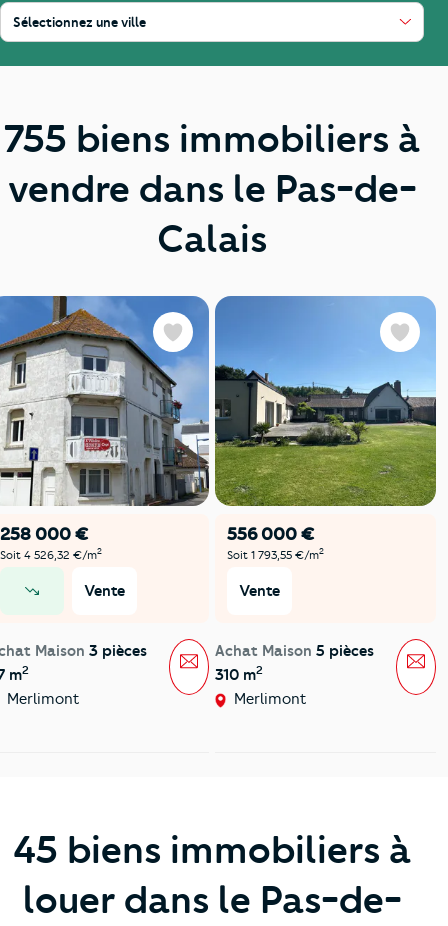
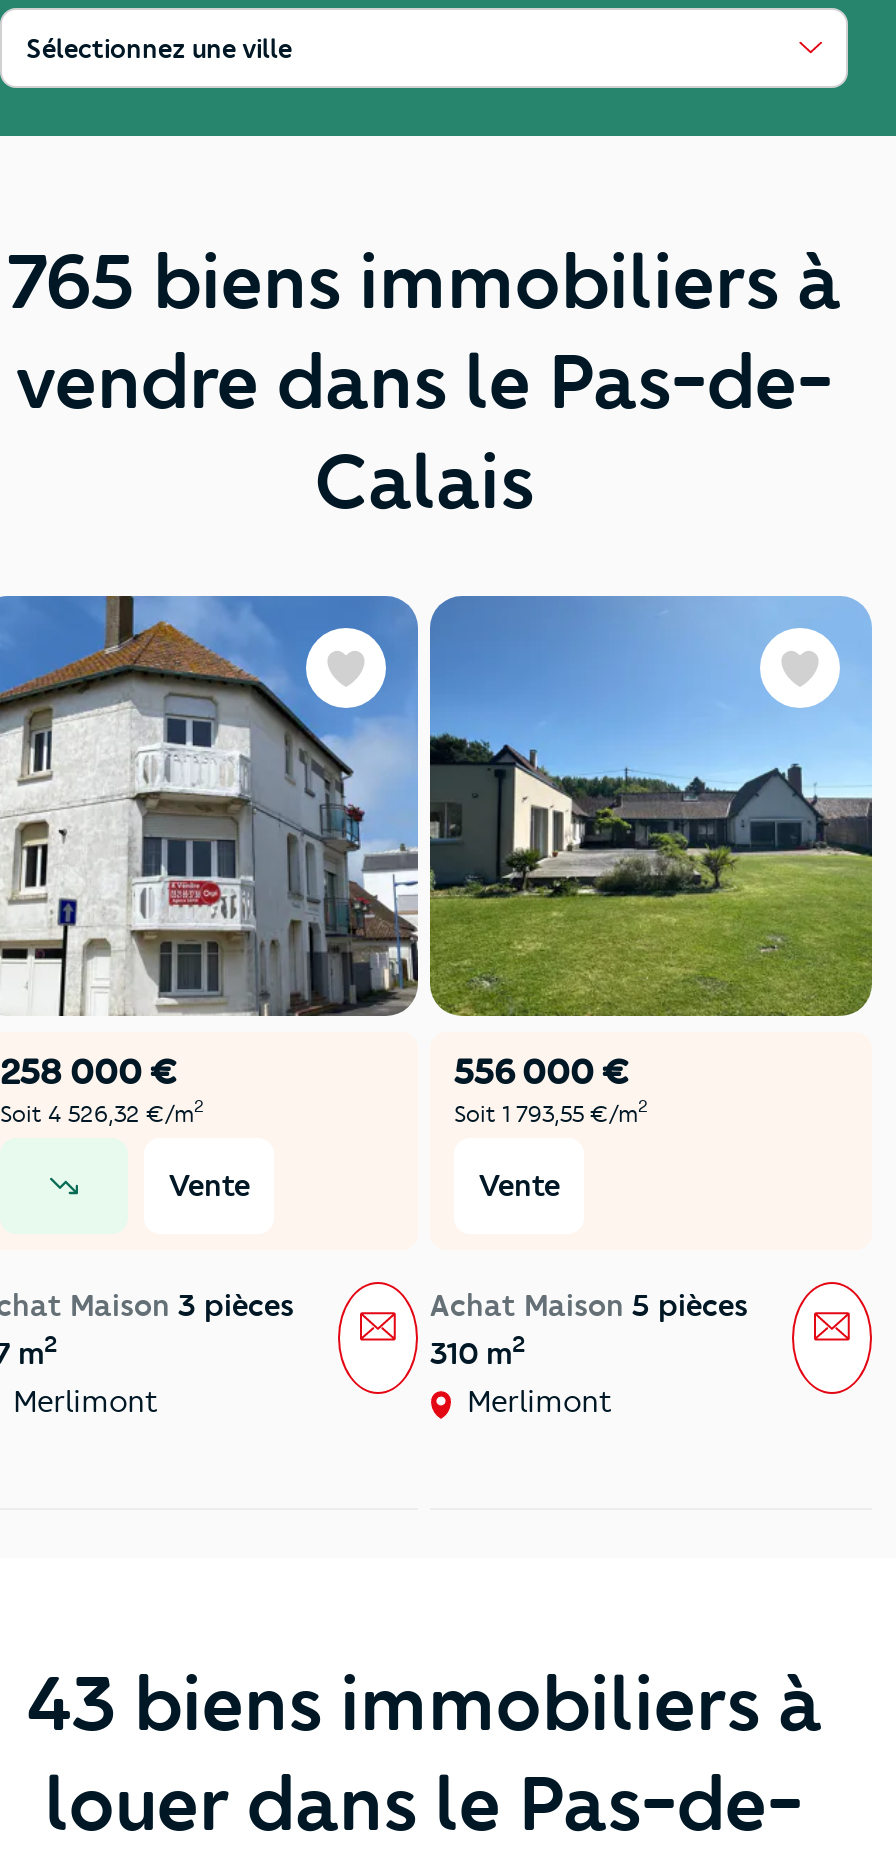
[4,116,420,162] 755 biens immobiliers à -> [7,236,841,328] 765 biens immobiliers à
[13,827,411,873] 45 biens immobiliers à -> [26,1657,822,1749] 43 biens immobiliers à

